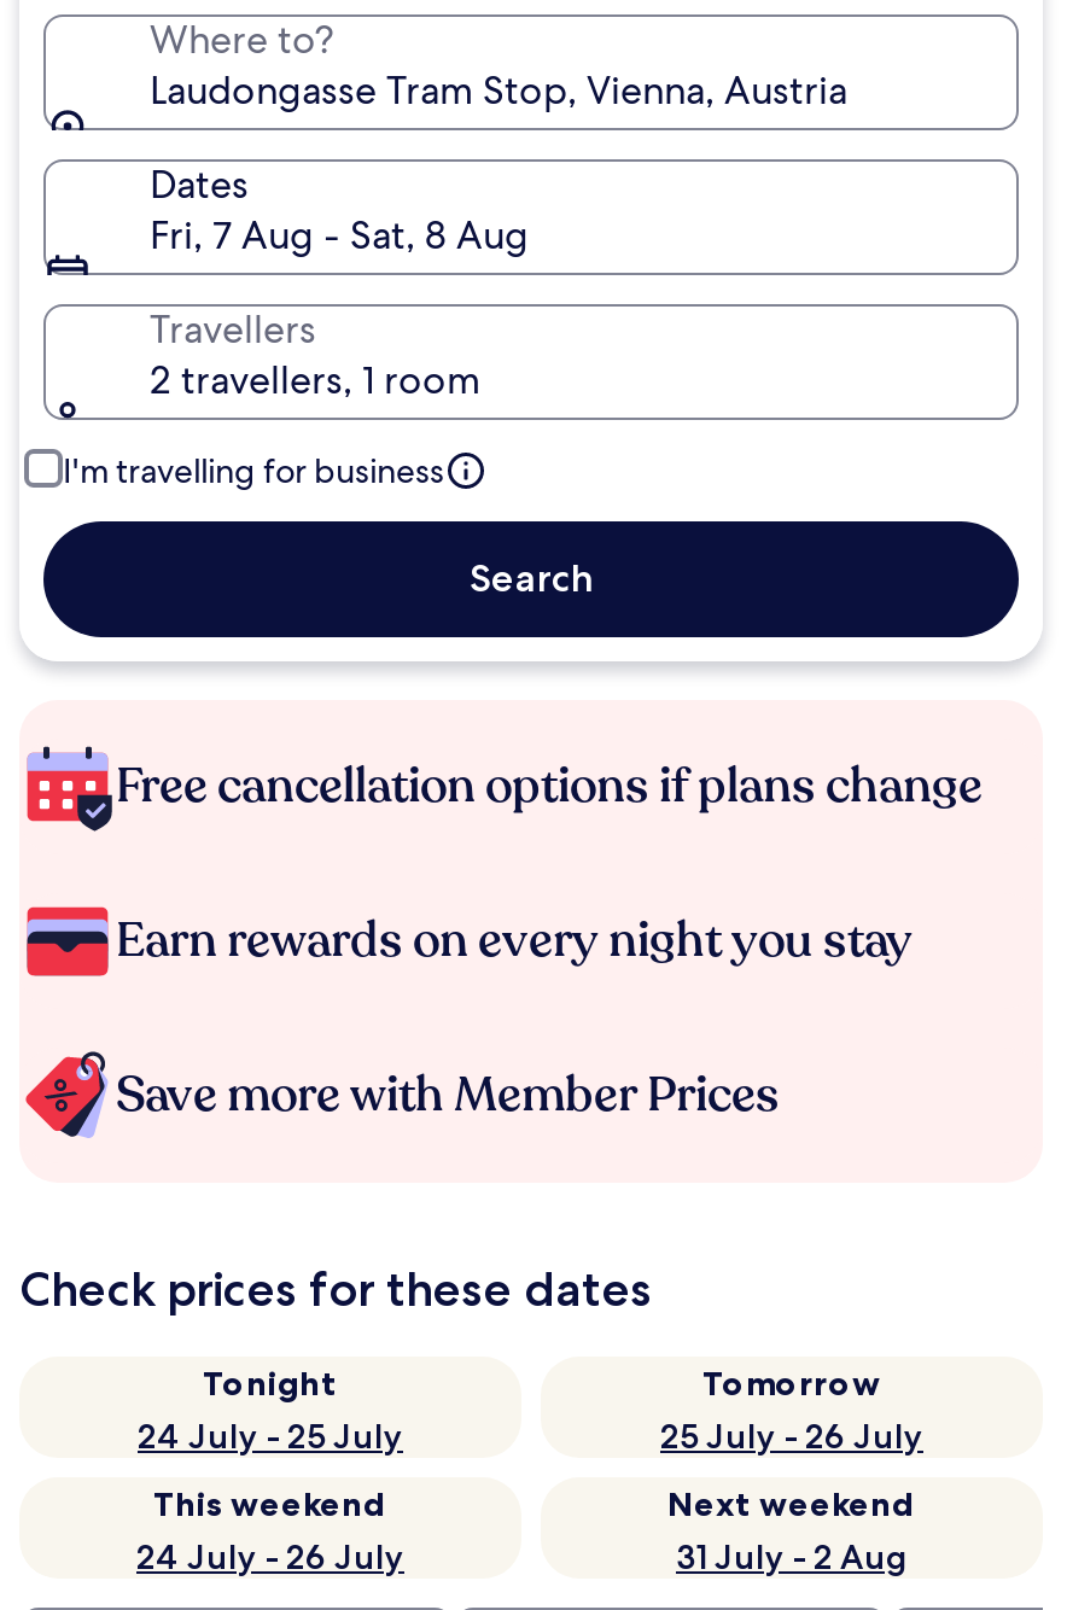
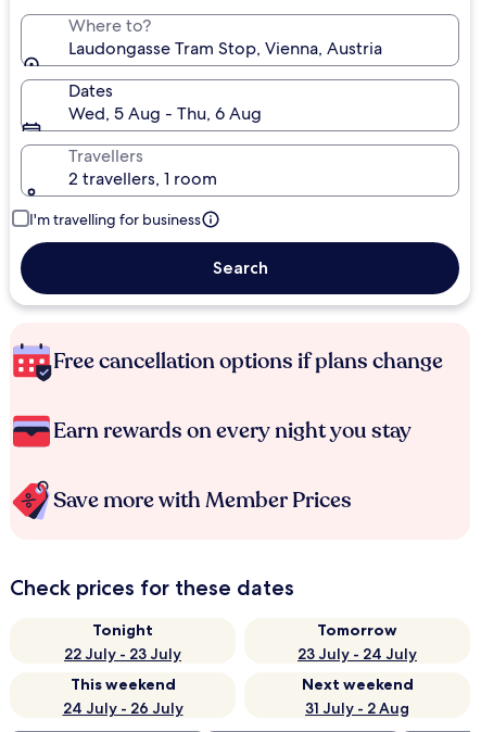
[150,210,529,261] Fri, 7 Aug - Sat, 8 Aug -> [68,102,262,125] Wed, 5 Aug - Thu, 6 Aug
[138,1414,403,1458] 24 July - 25 July -> [64,644,181,664] 22 July - 23 July
[660,1414,923,1458] 25 July - 26 July -> [298,644,417,664] 23 July - 24 July

